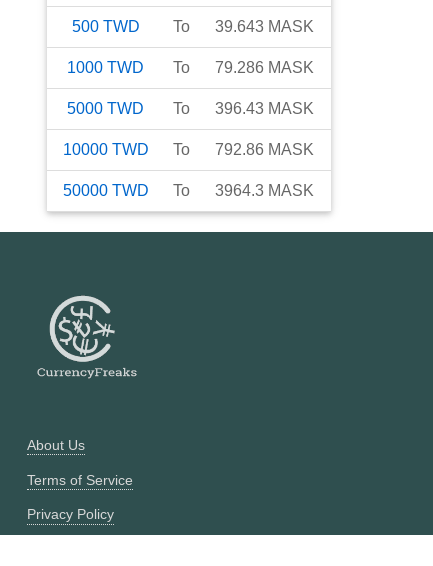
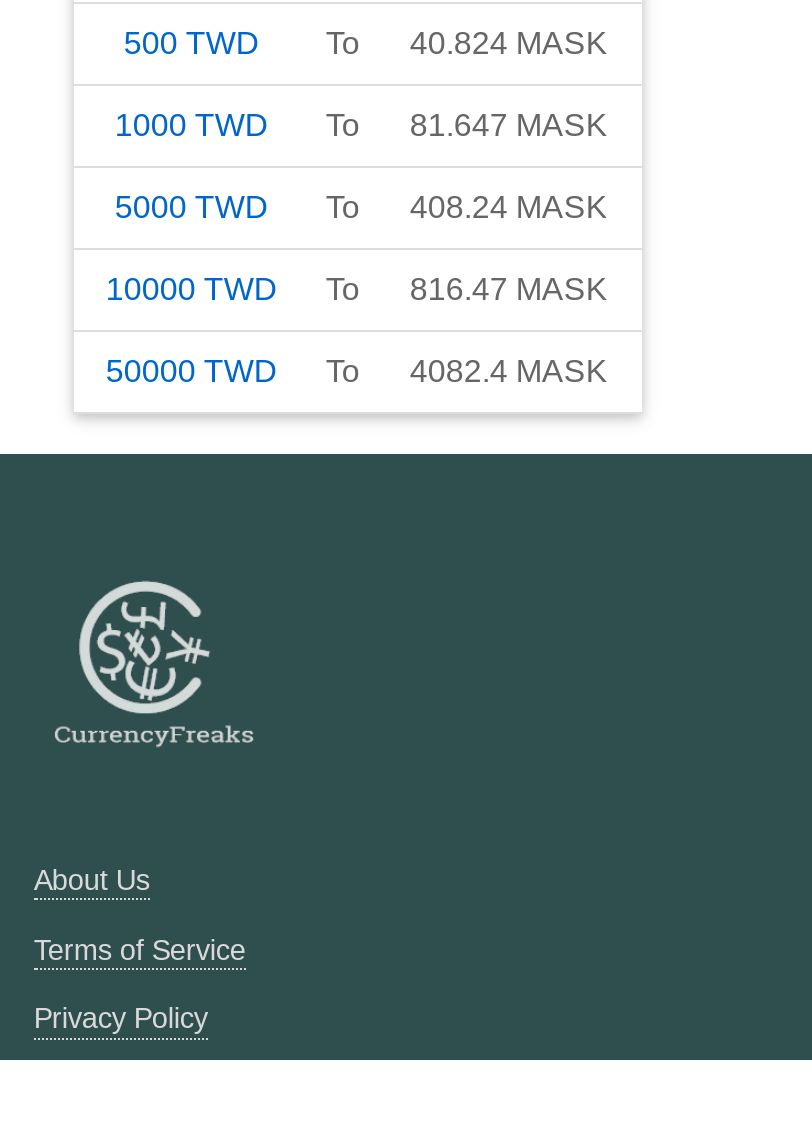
[72,18,314,35] 500 TWD To 39.643 MASK -> [124,26,608,60] 500 TWD To 40.824 MASK
[67,59,314,76] 1000 TWD To 79.286 MASK -> [115,108,608,142] 1000 TWD To 81.647 MASK
[67,100,314,117] 5000 TWD To 396.43 MASK -> [115,190,608,224] 5000 TWD To 408.24 MASK
[63,141,314,158] 10000 TWD To 792.86 MASK -> [106,272,608,306] 10000 TWD To 816.47 MASK
[63,182,314,199] 50000 TWD To 3964.3 MASK -> [106,354,608,388] 50000 TWD To 4082.4 MASK

